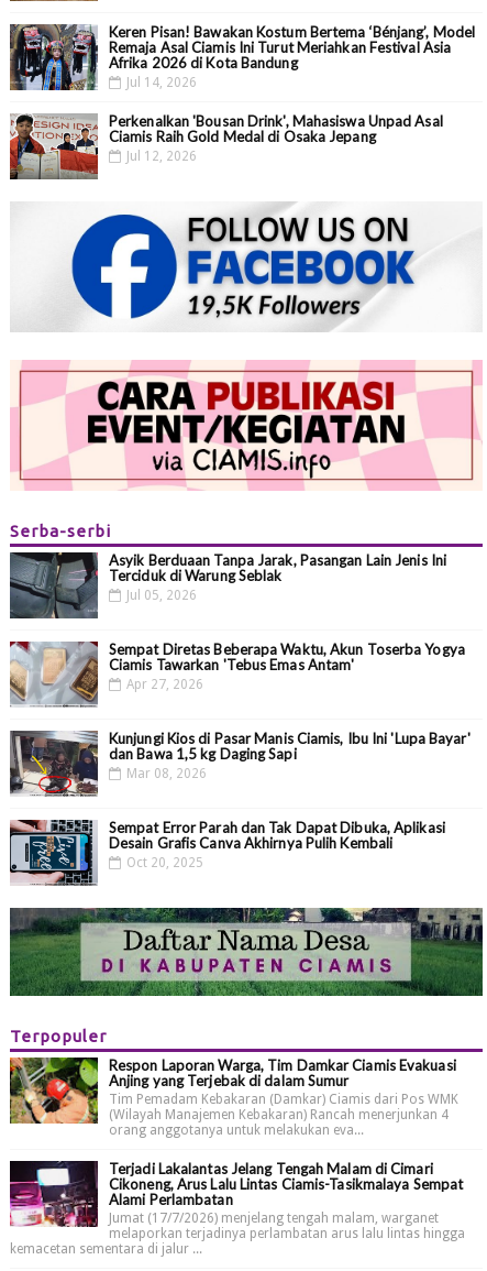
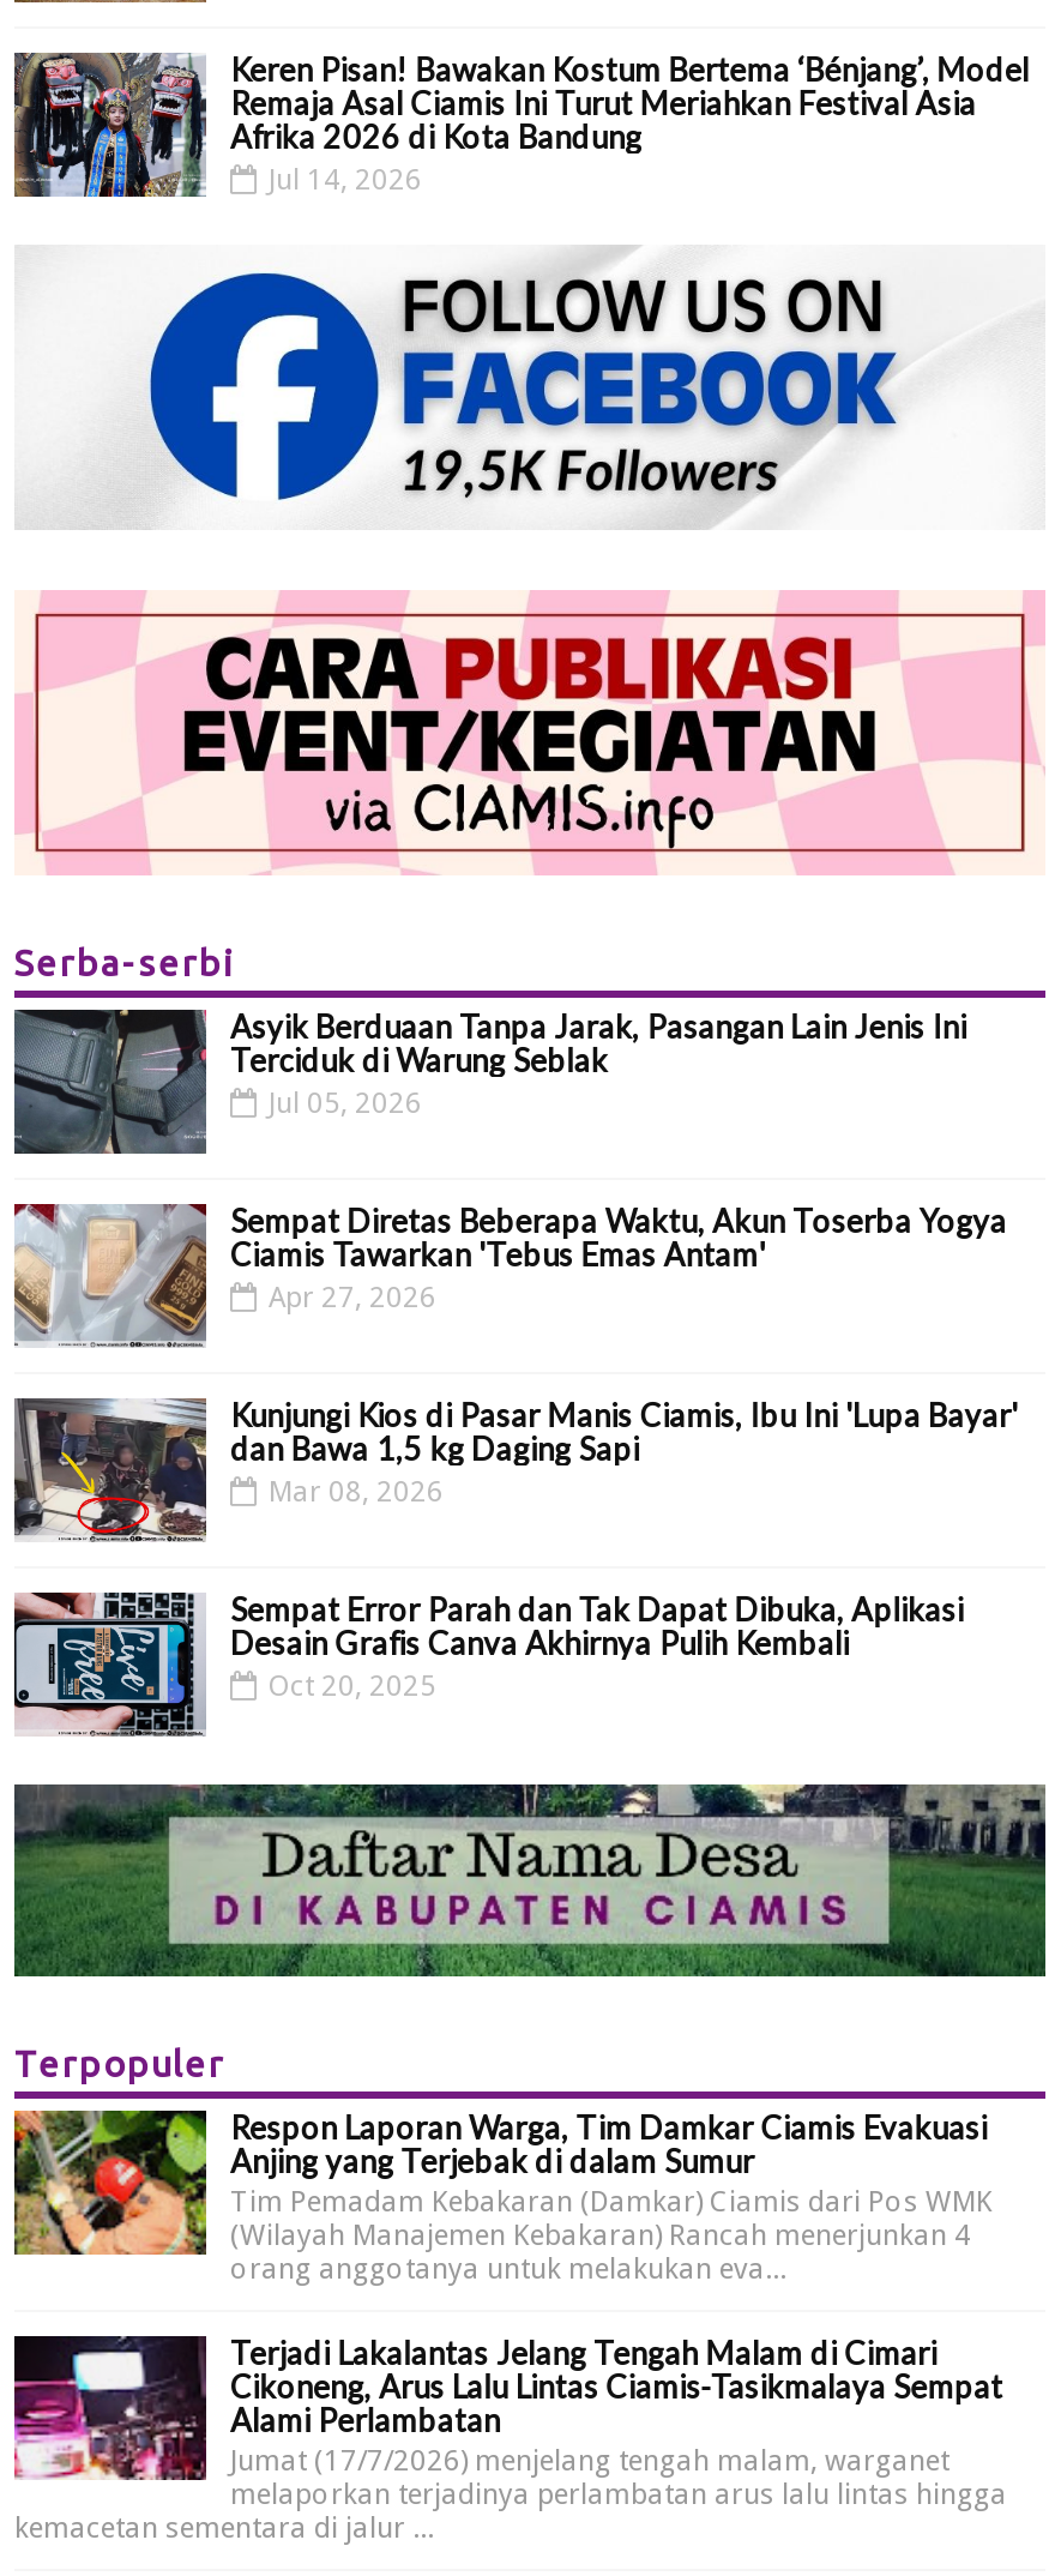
[10,112,443,180] [image] | Perkenalkan 'Bousan Drink', Mahasiswa Unpad Asal | Ciamis Raih Gold Medal di Osaka Jepang | Jul 12, 2026 -> none

